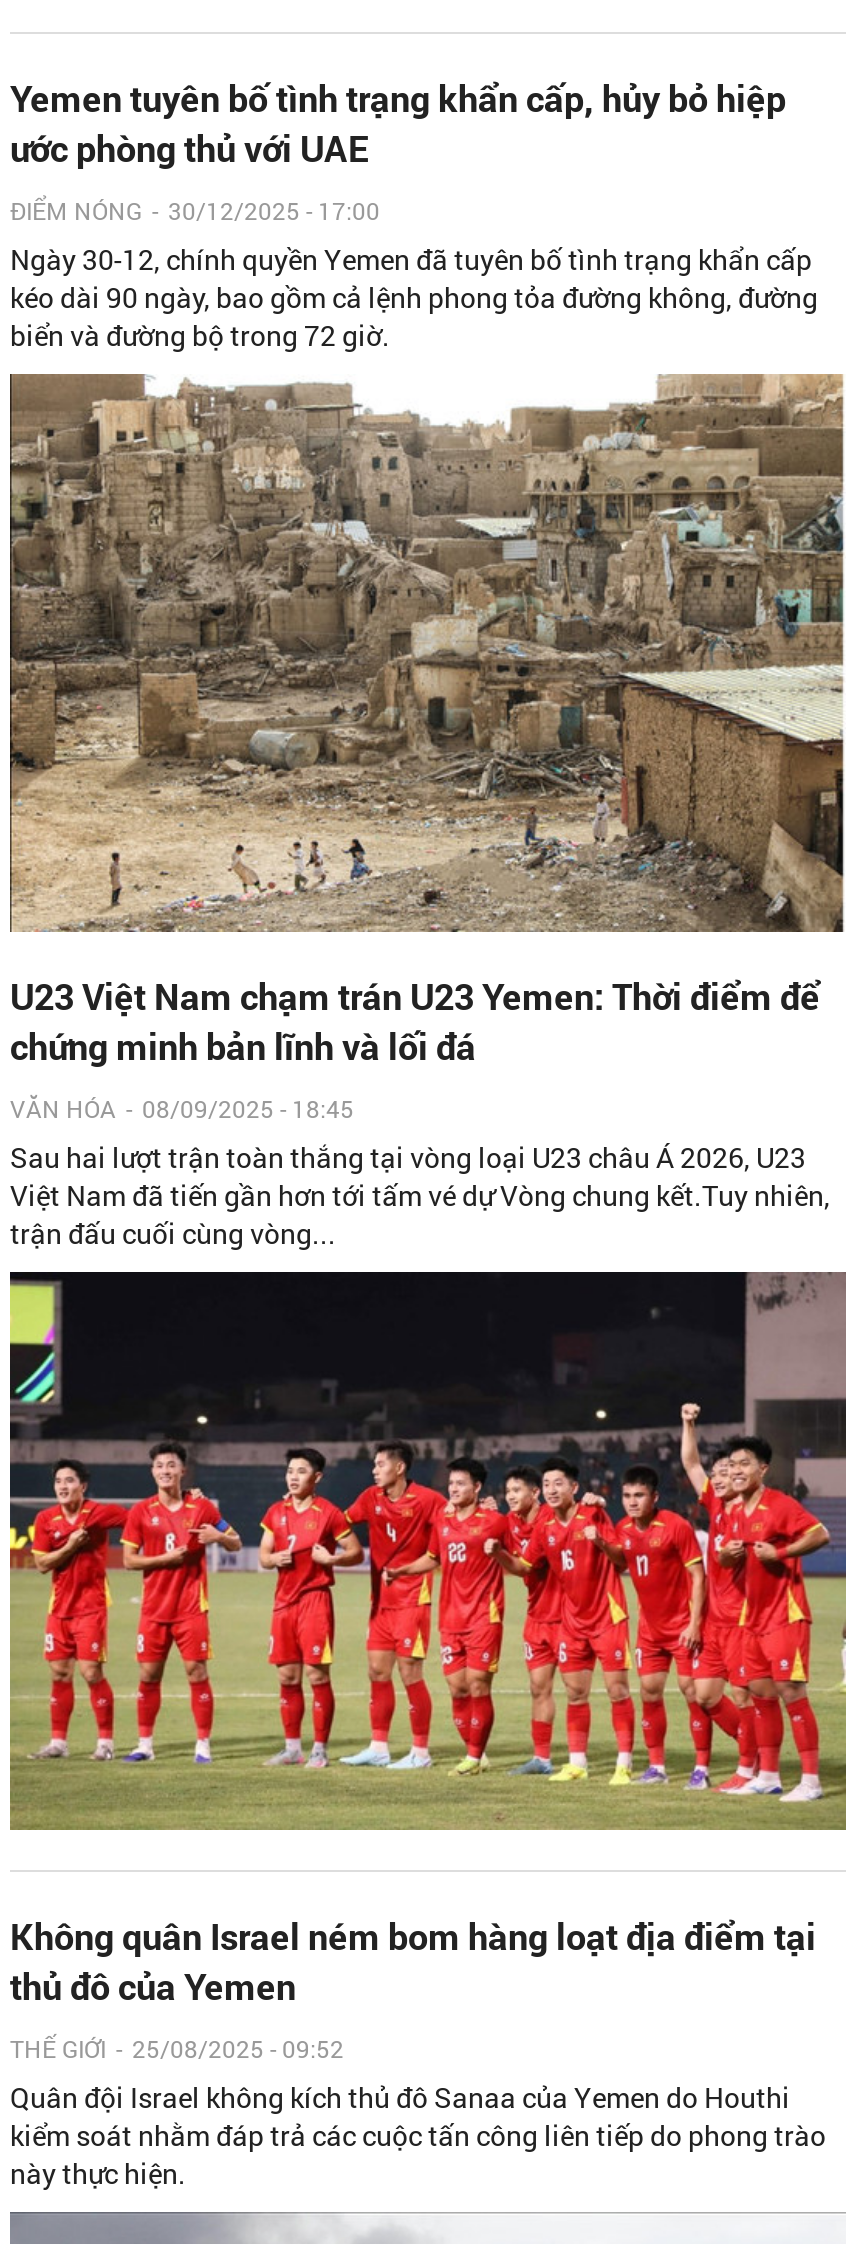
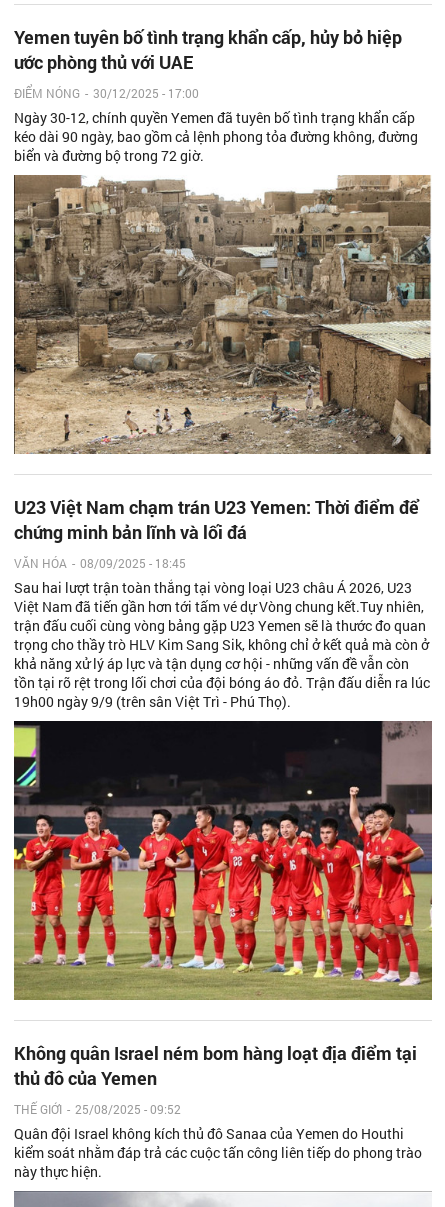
[10,1214,336,1252] trận đấu cuối cùng vòng... -> [14,616,430,711] trận đấu cuối cùng vòng bảng gặp U23 Yemen sẽ là thước đo quan | trọng cho thầy trò HLV Kim Sang Sik, không chỉ ở kết quả mà còn ở | khả năng xử lý áp lực và tận dụng cơ hội - những vấn đề vẫn còn | tồn tại rõ rệt trong lối chơi của đội bóng áo đỏ. Trận đấu diễn ra lúc | 19h00 ngày 9/9 (trên sân Việt Trì - Phú Thọ).

